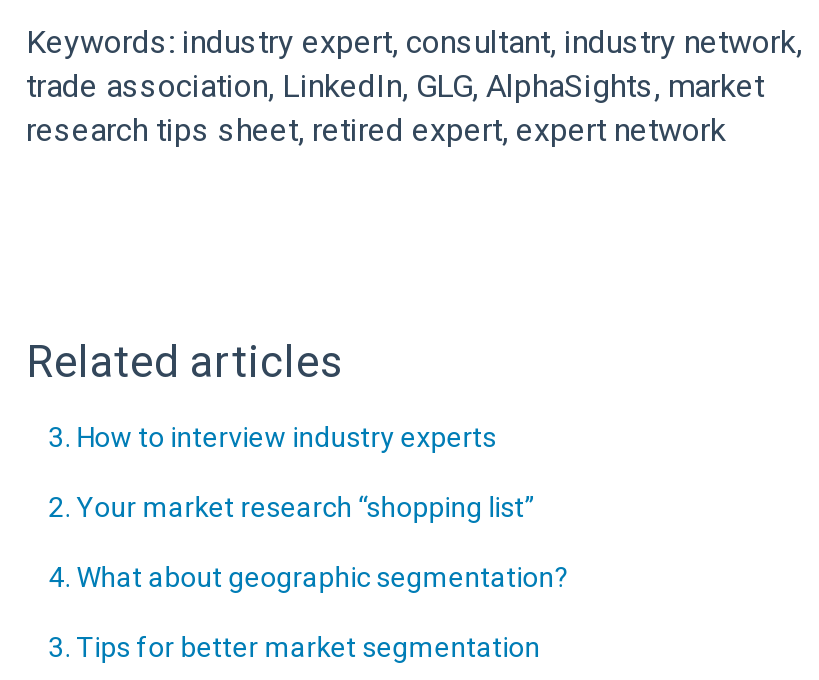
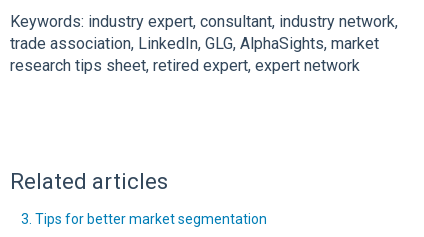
[48,421,568,593] 3. How to interview industry experts | 2. Your market research “shopping list” | 4. What about geographic segmentation? -> none

